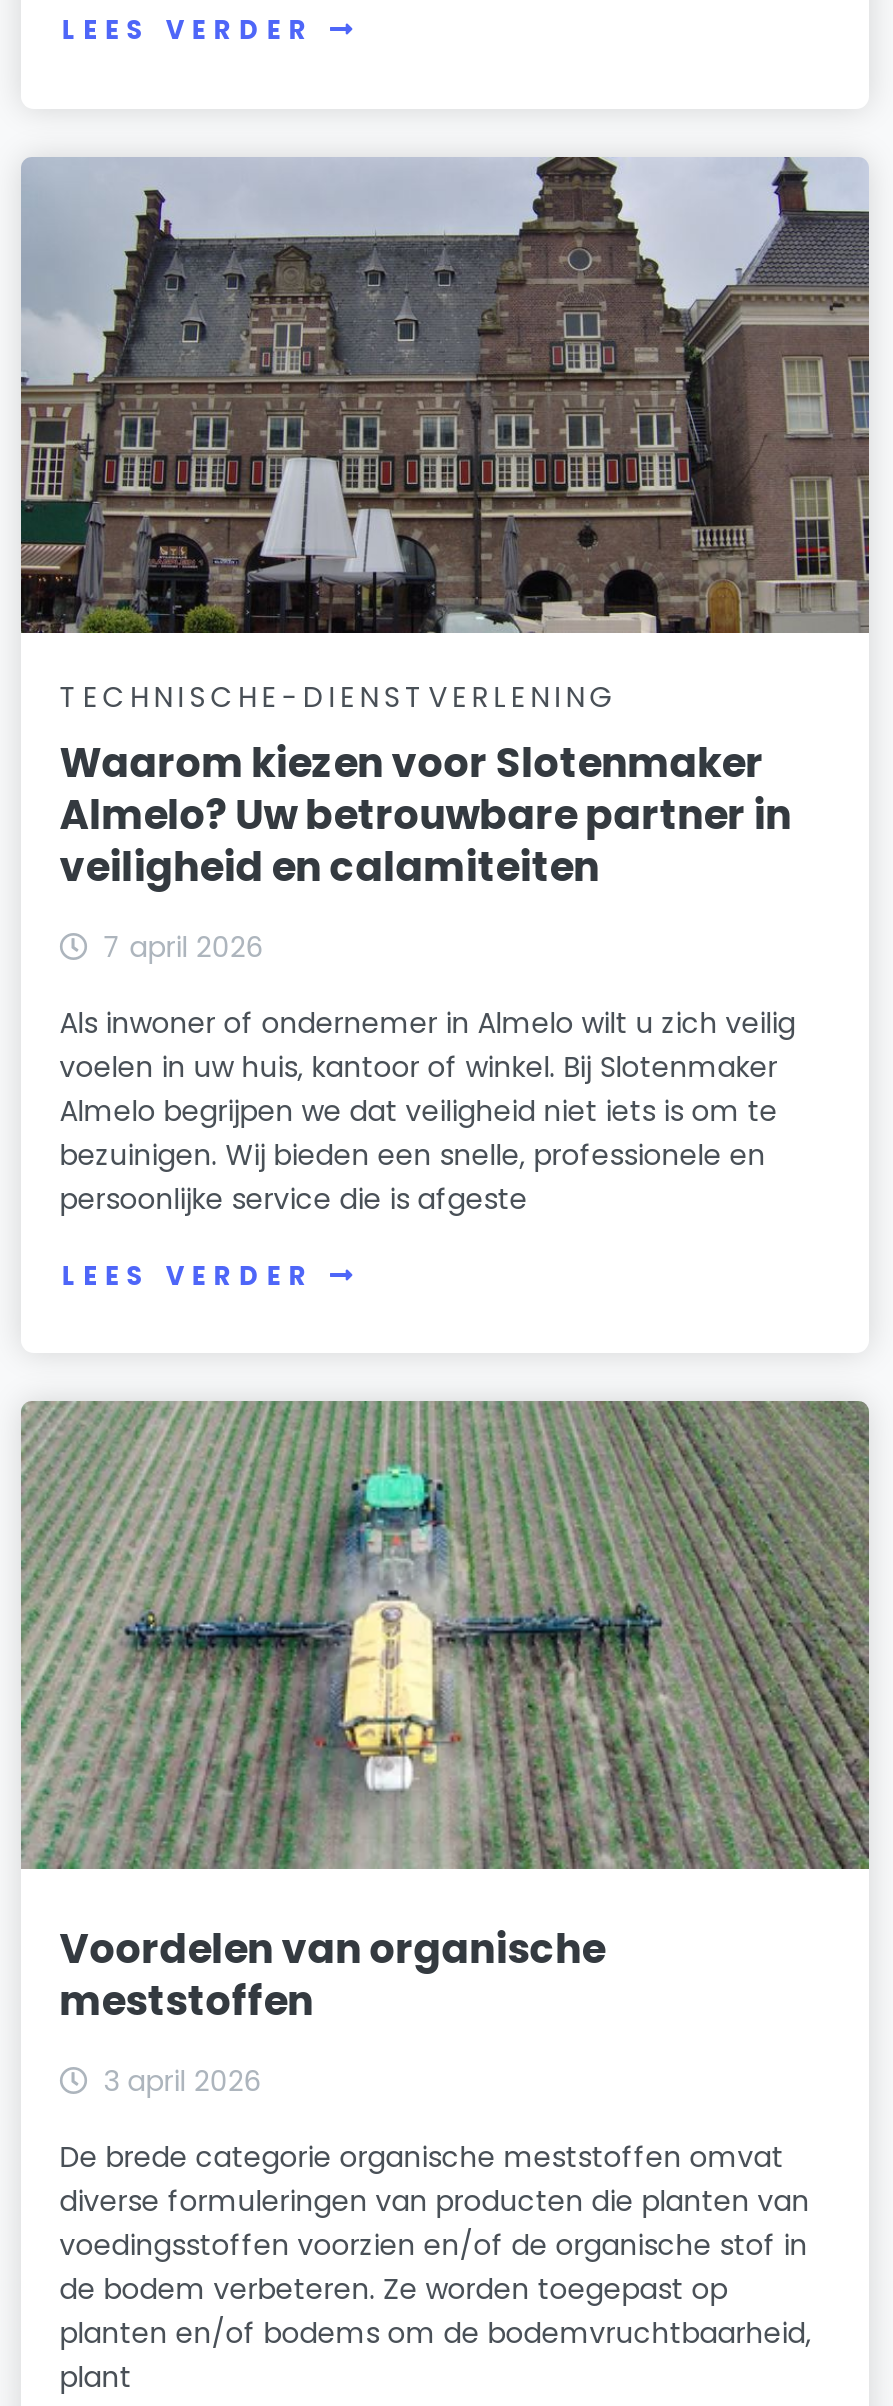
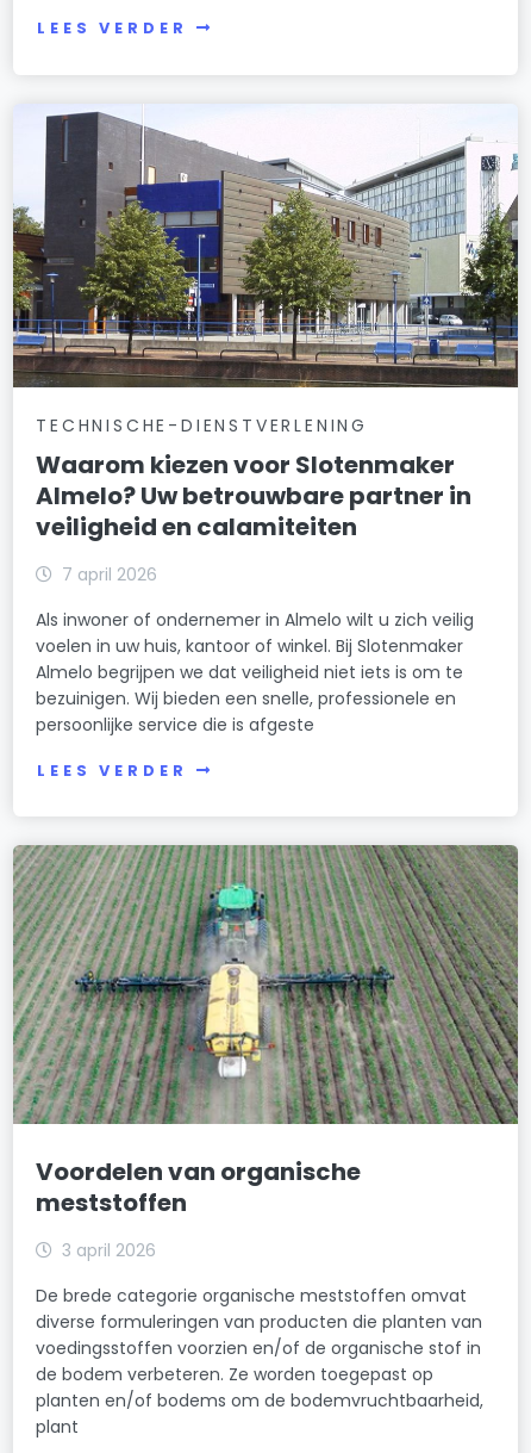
[21,155,871,633] [image] -> [12,104,519,389] [image]

